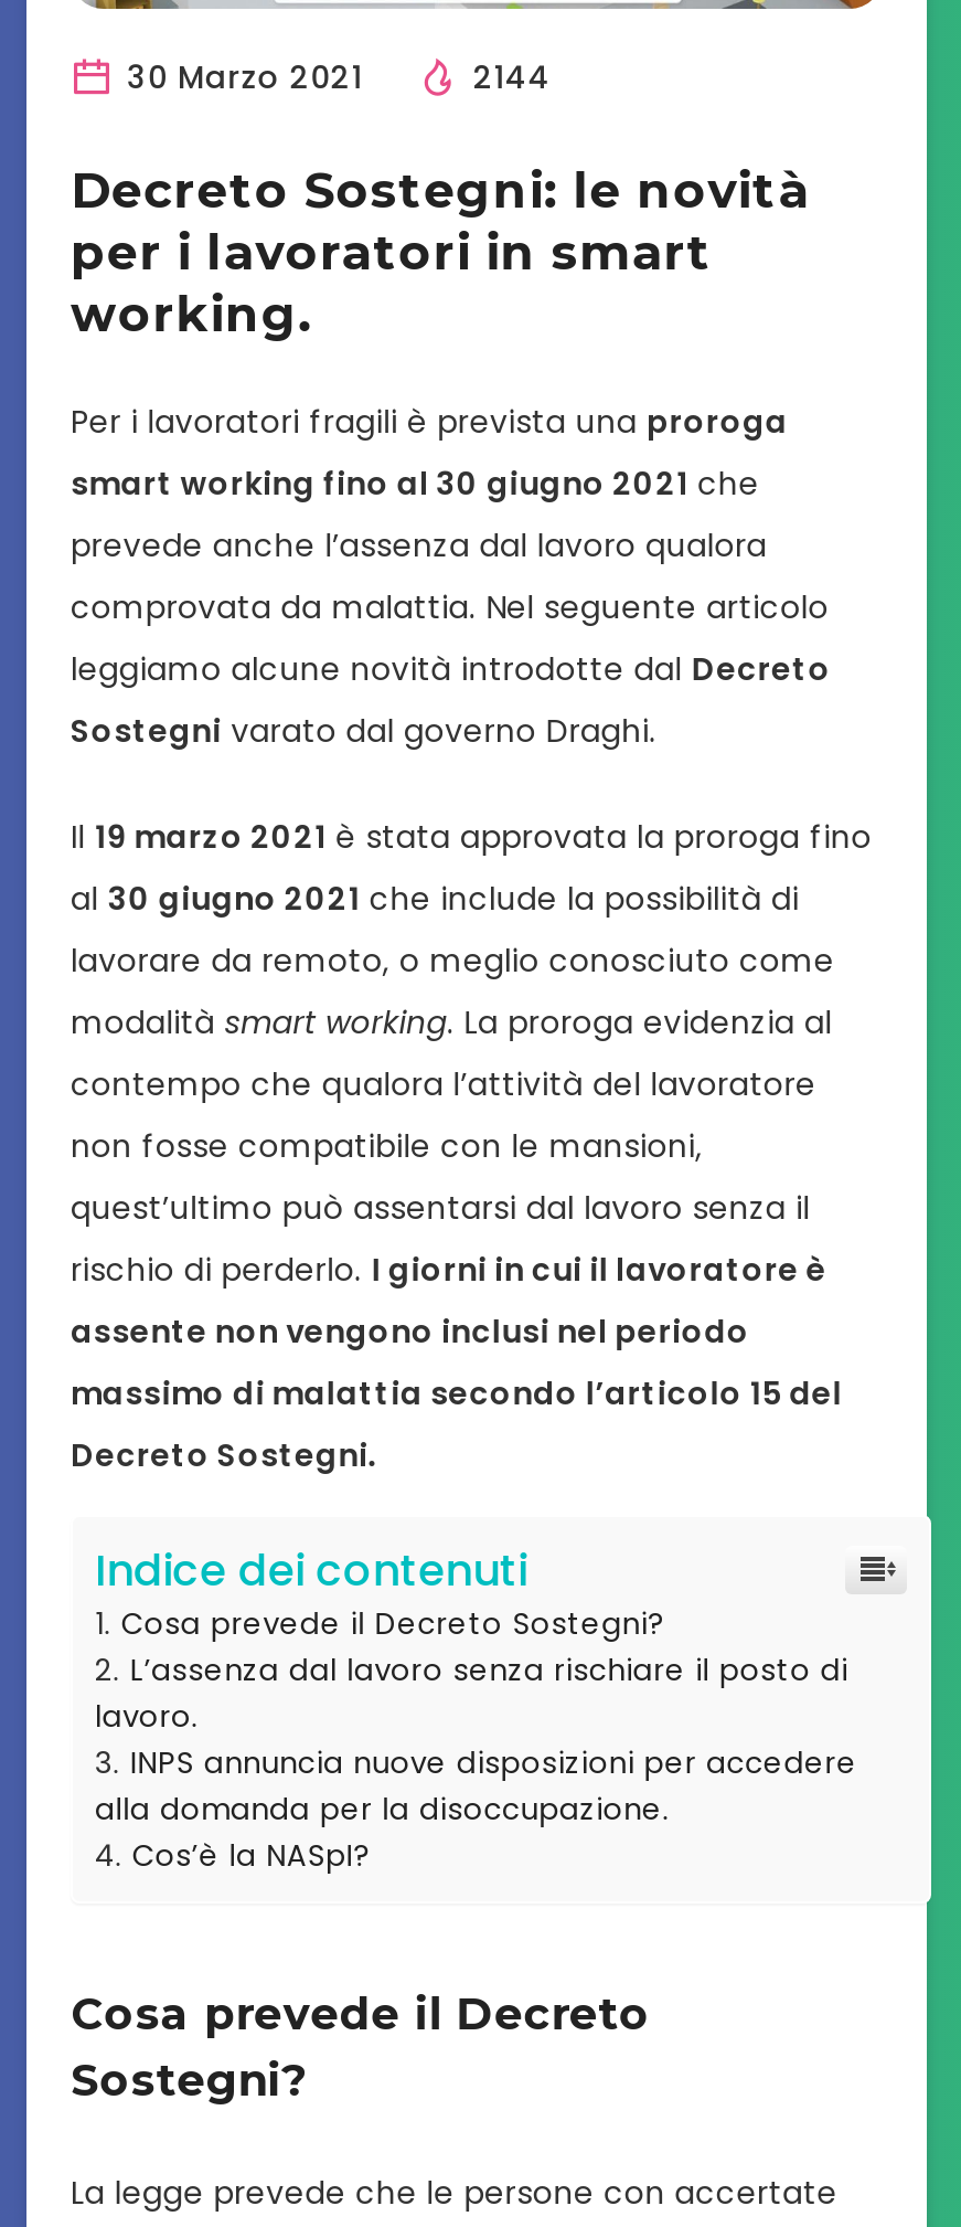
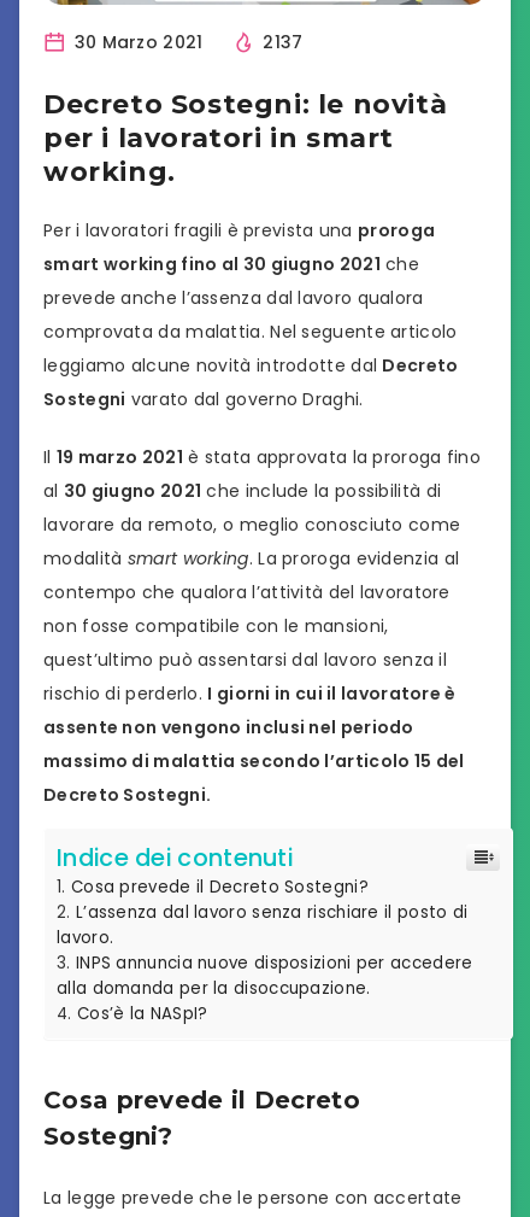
[464,54,551,98] 2144 -> [258,30,303,54] 2137

